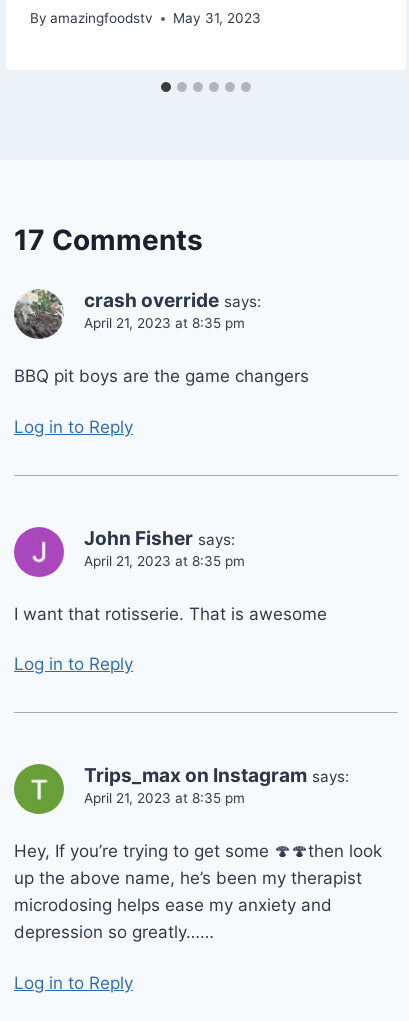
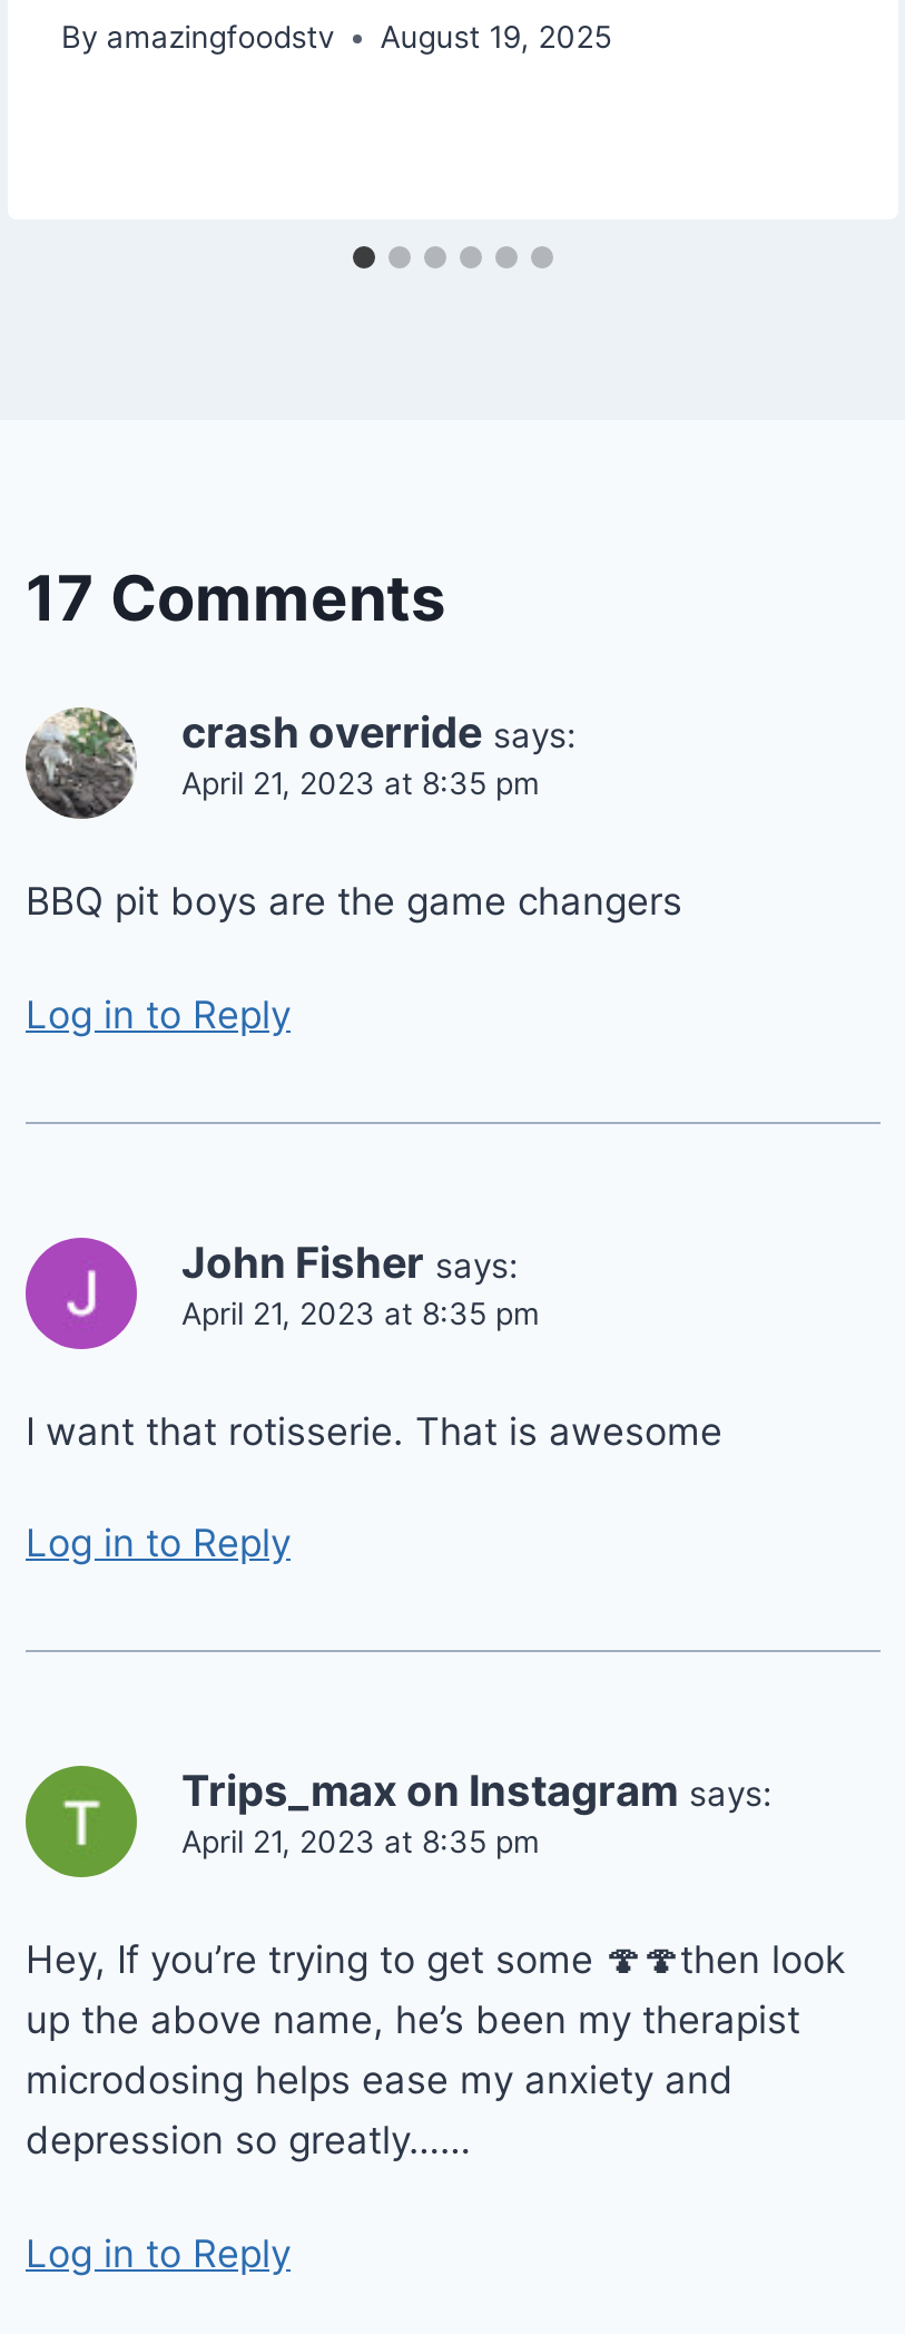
[30,10,261,26] By amazingfoodstv May 31, 2023 -> [61,20,612,55] By amazingfoodstv August 19, 2025

